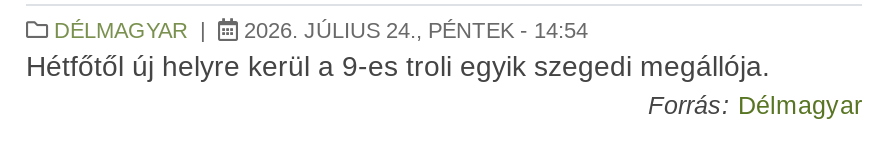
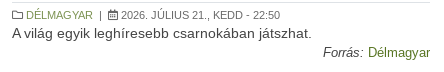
[26,18,770,82] 2026. JÚLIUS 24., PÉNTEK - 14:54 | Hétfőtől új helyre kerül a 9-es troli egyik szegedi megállója. -> [12,9,312,41] 2026. JÚLIUS 21., KEDD - 22:50 | A világ egyik leghíresebb csarnokában játszhat.

